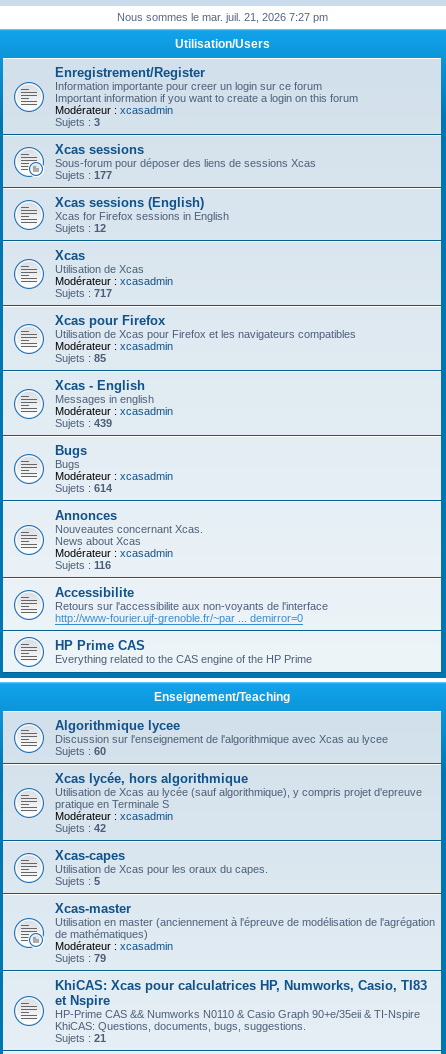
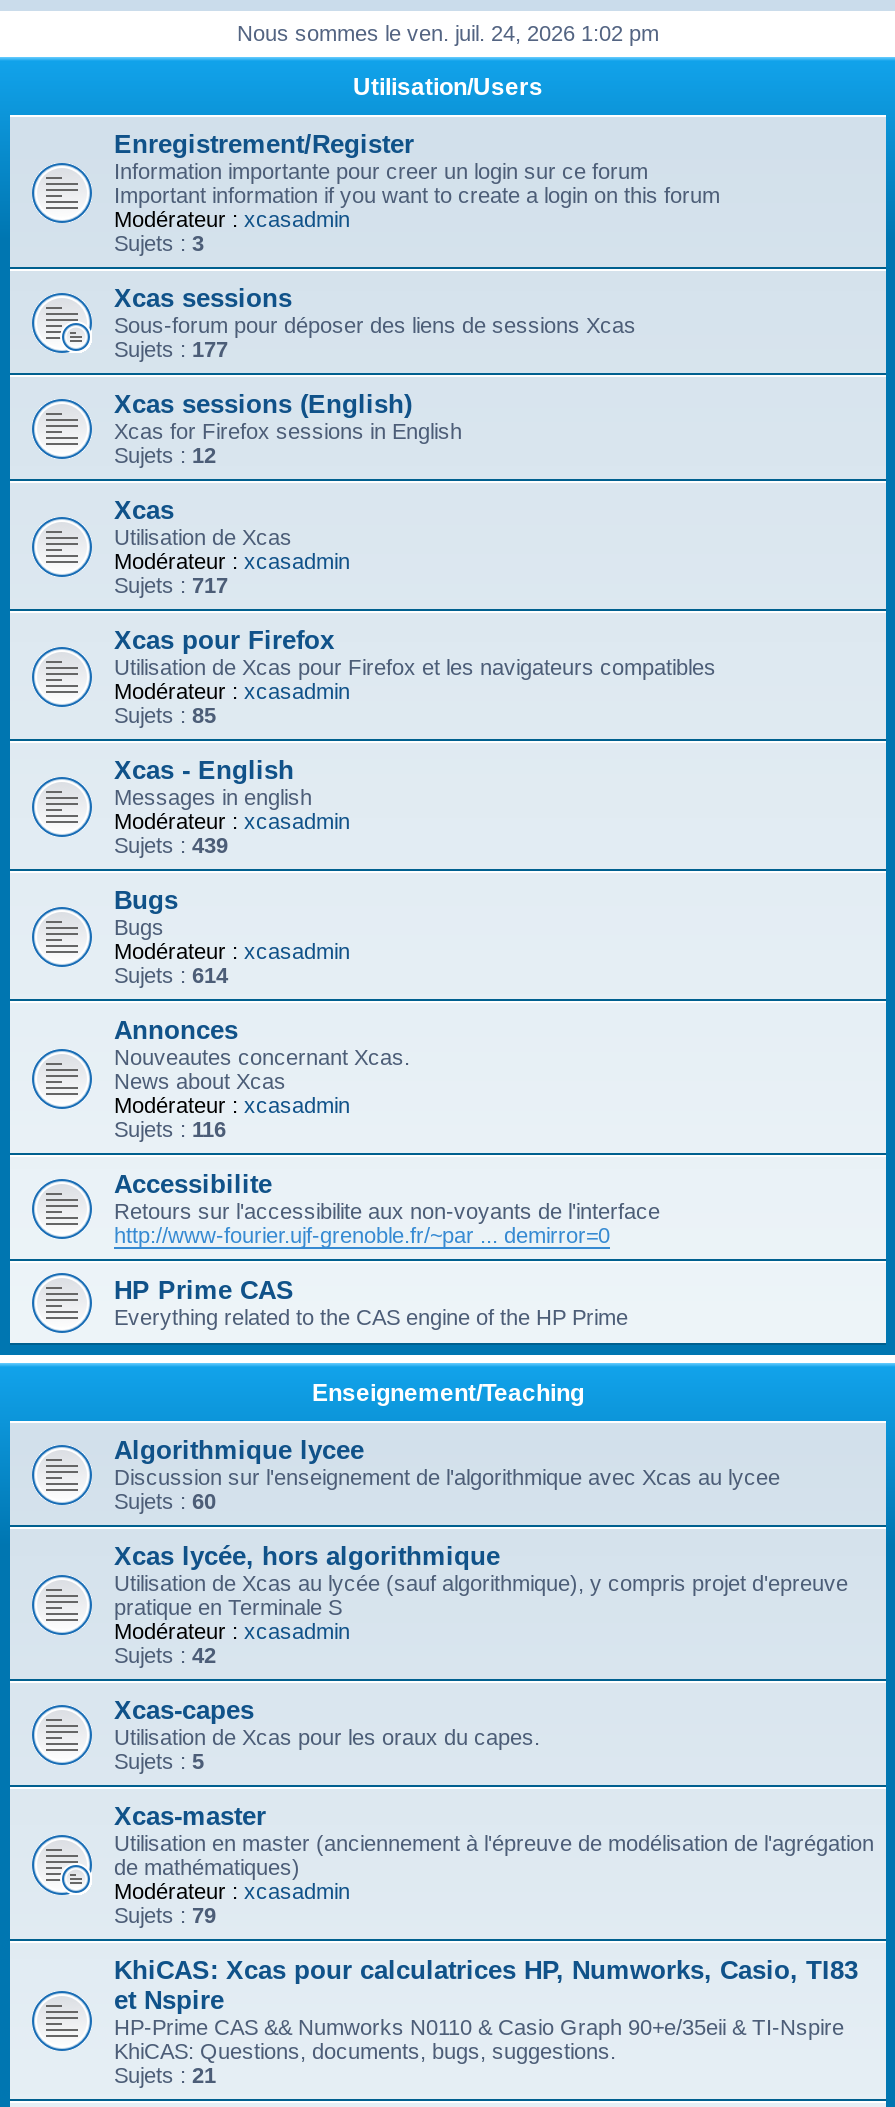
[116,11,327,23] Nous sommes le mar. juil. 21, 2026 7:27 pm -> [237,21,659,45] Nous sommes le ven. juil. 24, 2026 1:02 pm

